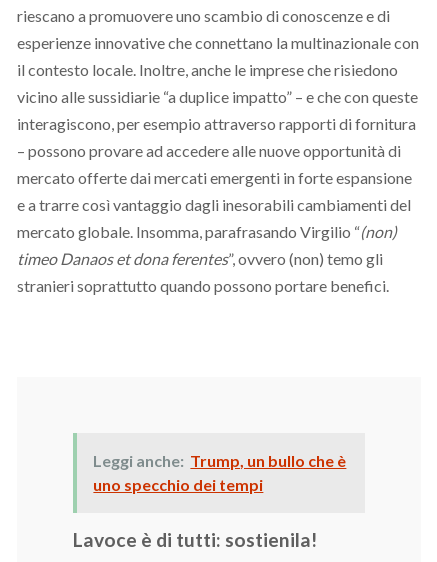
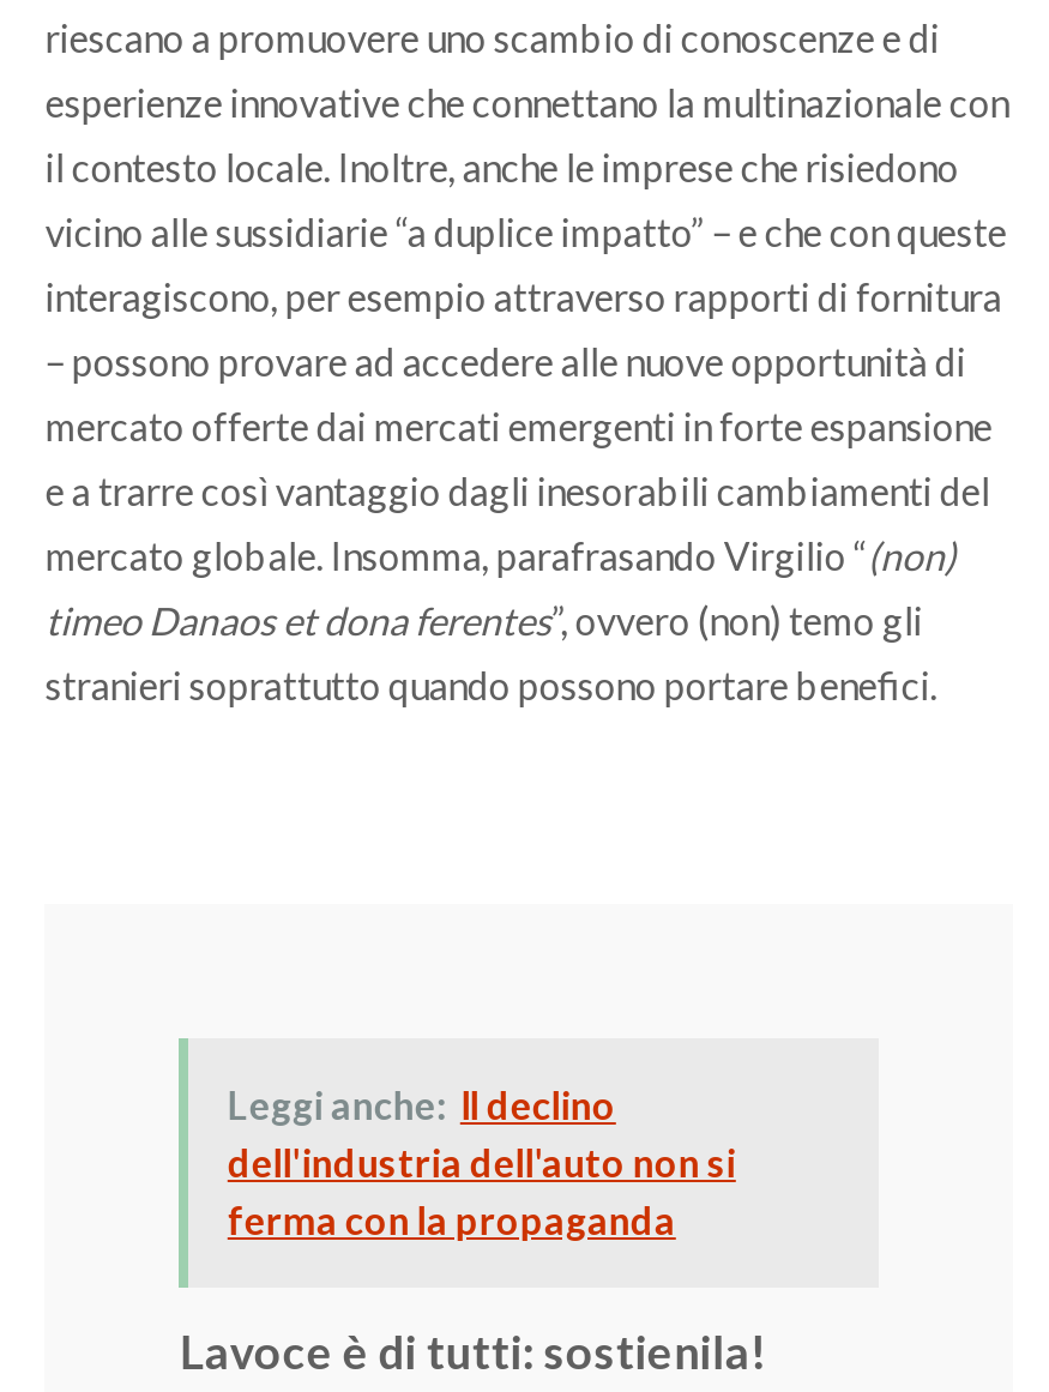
[93,451,346,494] Leggi anche: Trump, un bullo che è | uno specchio dei tempi -> [228,1081,736,1241] Leggi anche: Il declino | dell'industria dell'auto non si | ferma con la propaganda

